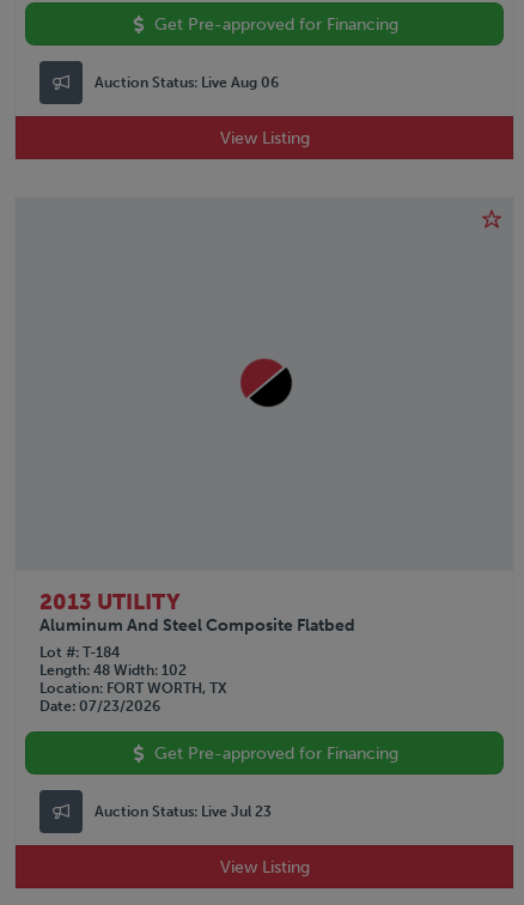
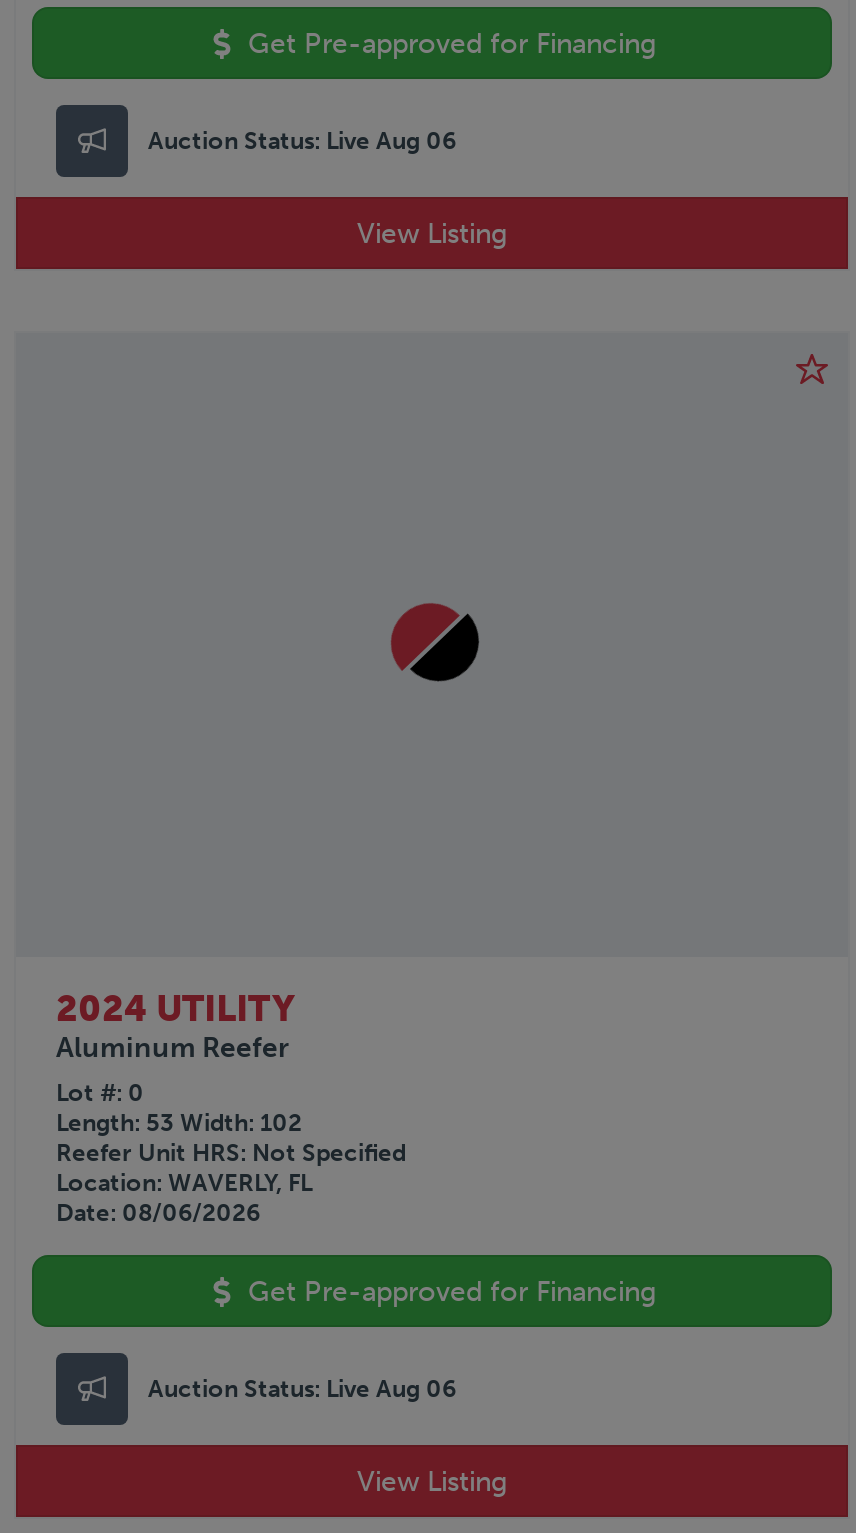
[39,589,355,715] 2013 UTILITY | Aluminum And Steel Composite Flatbed | Lot # T-184 | Length 48 Width 102 | Location FORT WORTH, TX | Date 07/23/2026 -> [56,987,406,1227] 2024 UTILITY | Aluminum Reefer | Lot # 0 | Length 53 Width 102 | Reefer Unit HRS Not Specified | Location WAVERLY, FL | Date 08/06/2026
[95,803,272,820] Auction Status: Live Jul 23 -> [148,1375,456,1403] Auction Status: Live Aug 06

